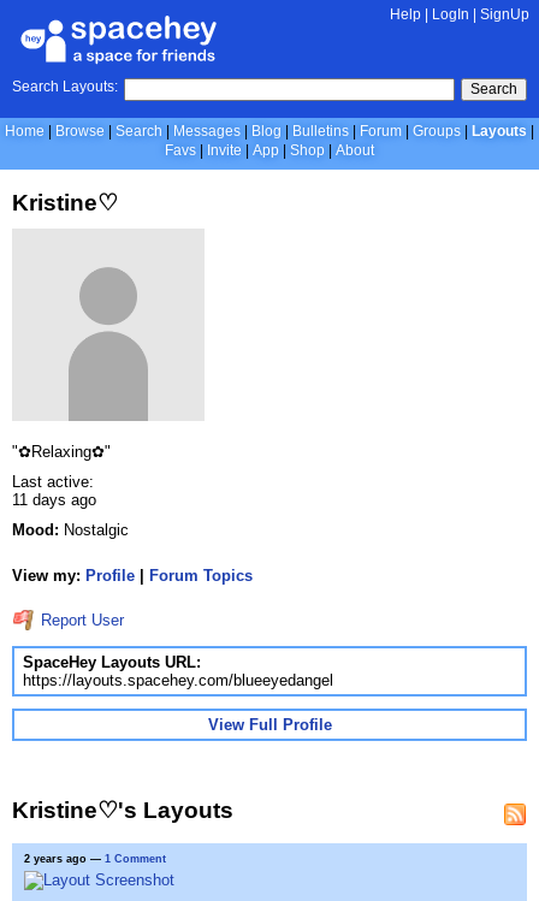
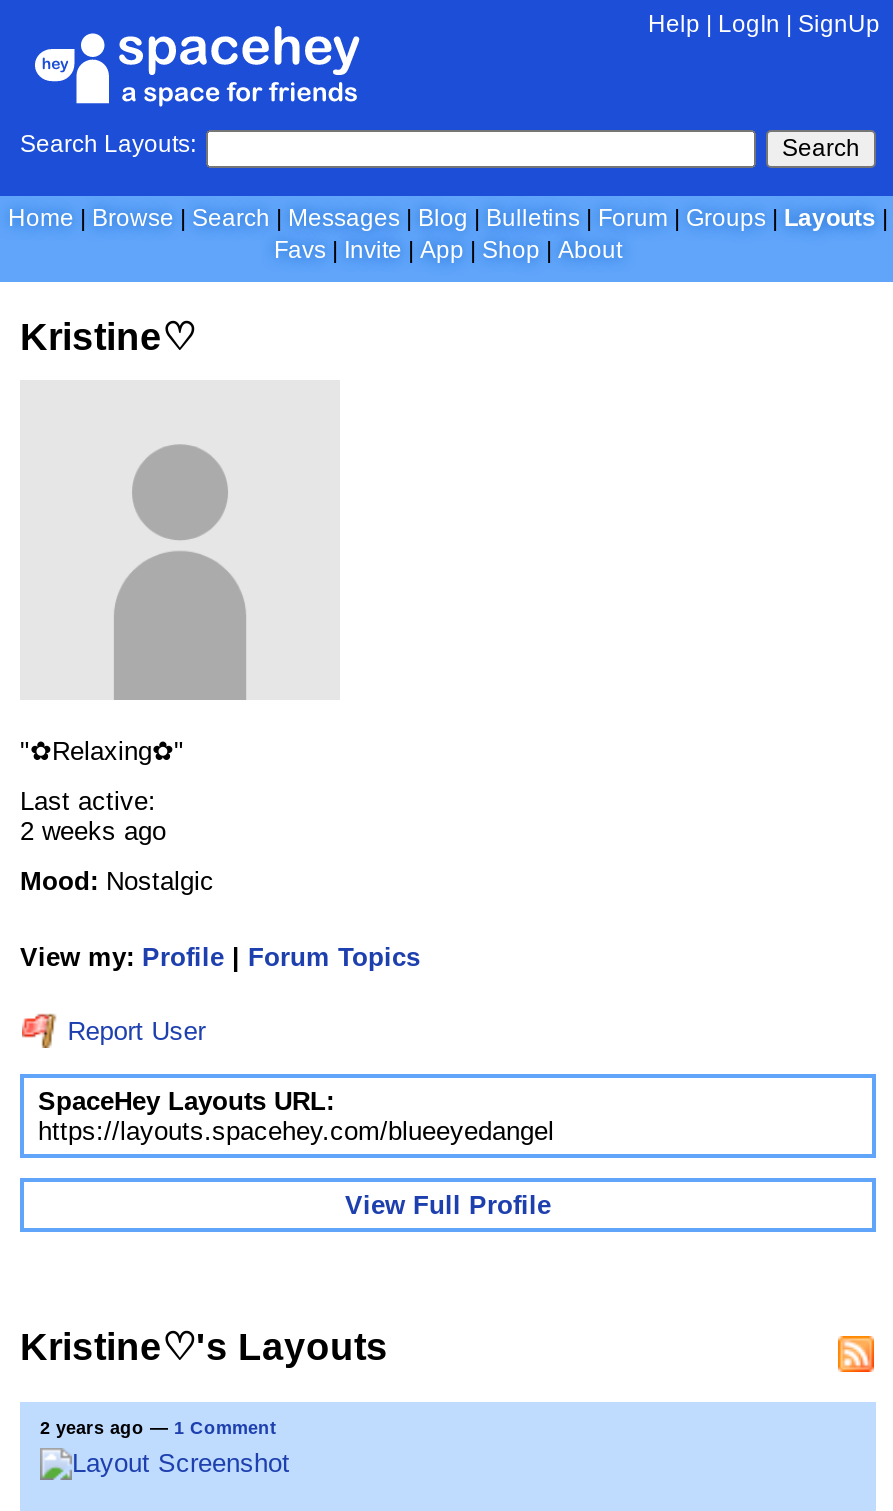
[12,490,96,508] 11 days ago -> [20,815,166,845] 2 weeks ago

